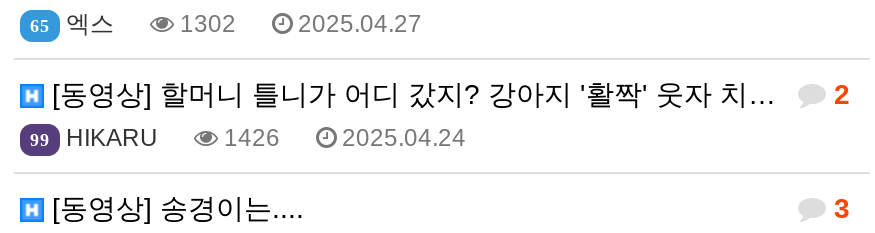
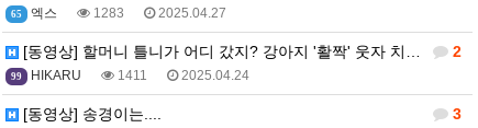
[174,10,422,38] 1302 2025.04.27 -> [90,5,226,21] 1283 2025.04.27
[218,124,466,152] 1426 2025.04.24 -> [114,68,249,83] 1411 2025.04.24

